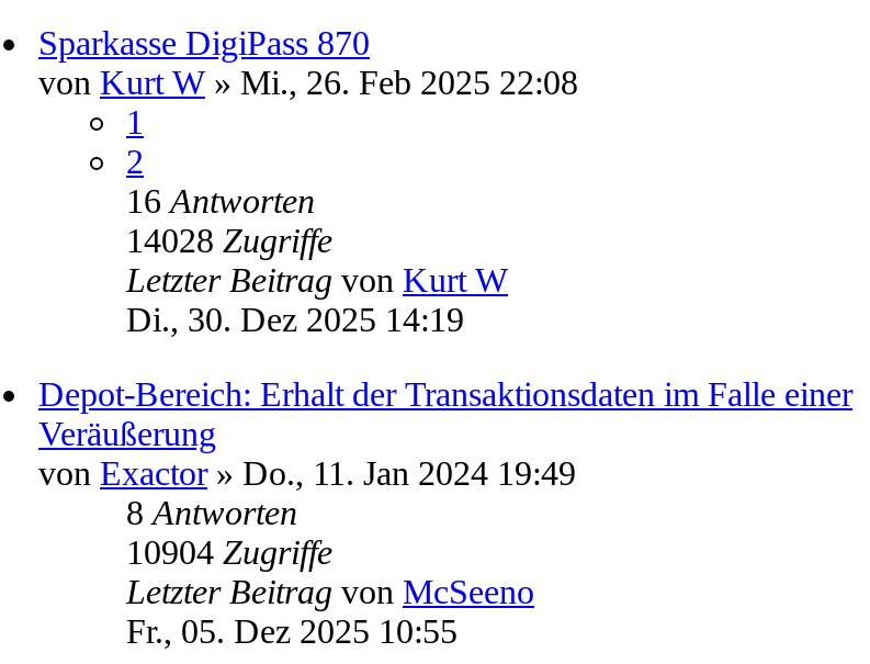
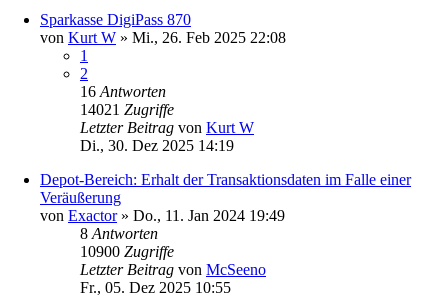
[126,221,332,259] 14028 Zugriffe -> [80,101,174,118] 14021 Zugriffe
[126,533,332,570] 10904 Zugriffe -> [80,243,174,260] 10900 Zugriffe

